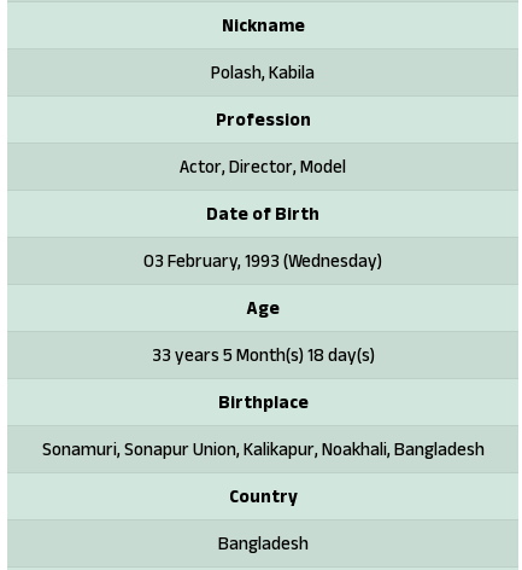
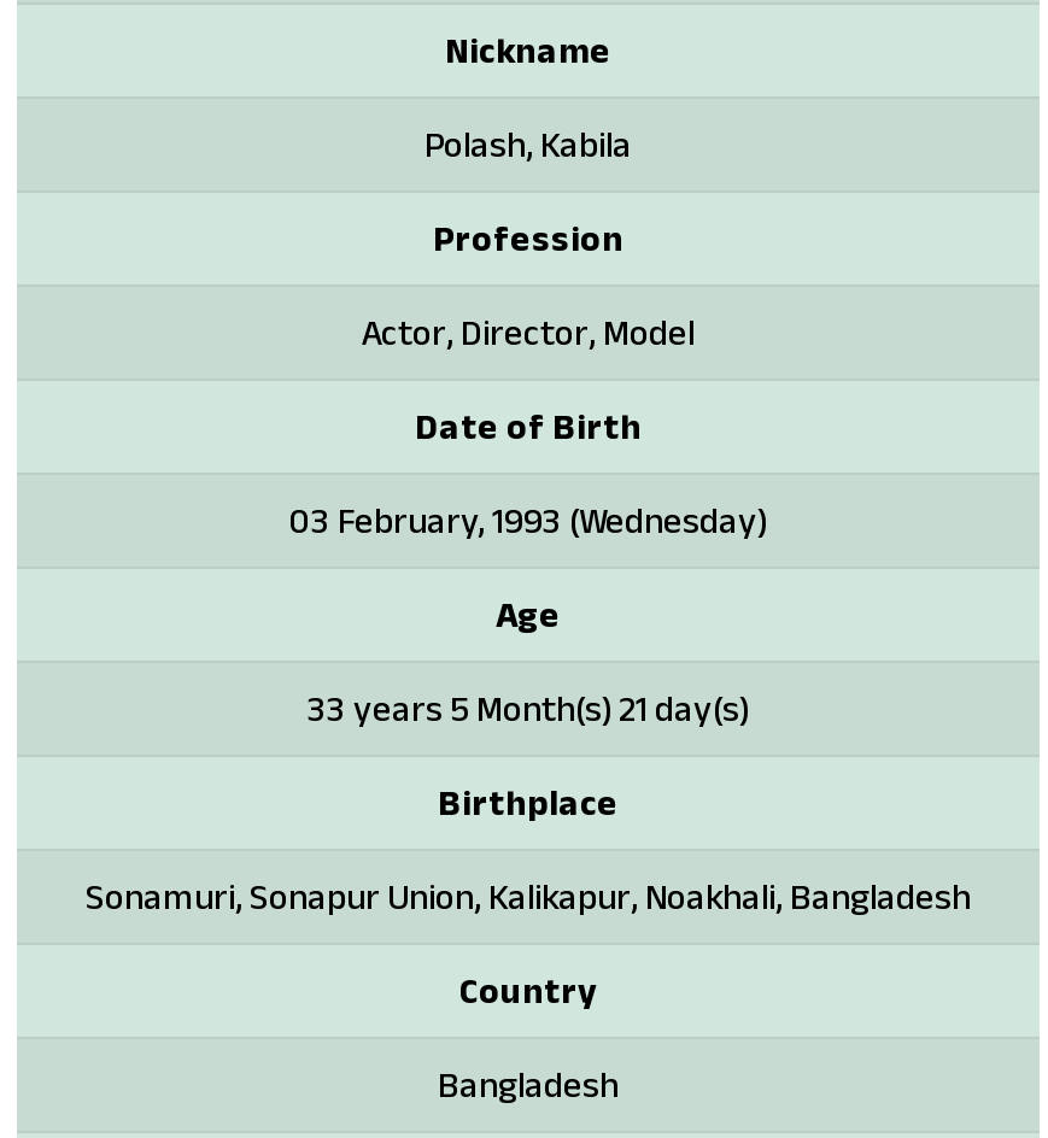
[151,344,374,365] 33 years 5 Month(s) 18 day(s) -> [308,687,749,728] 33 years 5 Month(s) 21 day(s)

